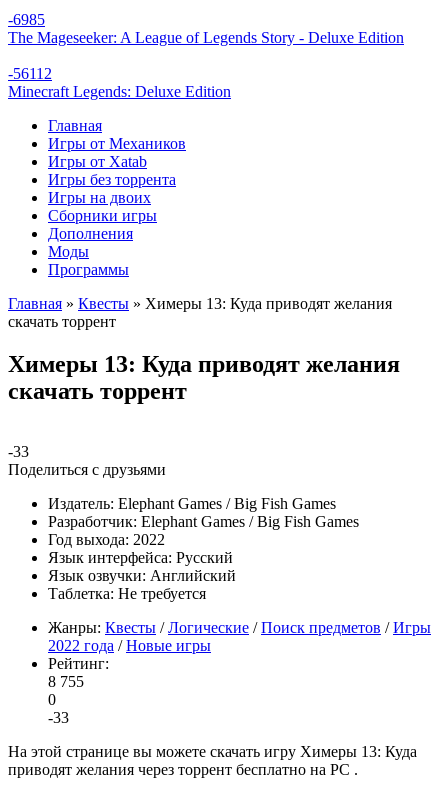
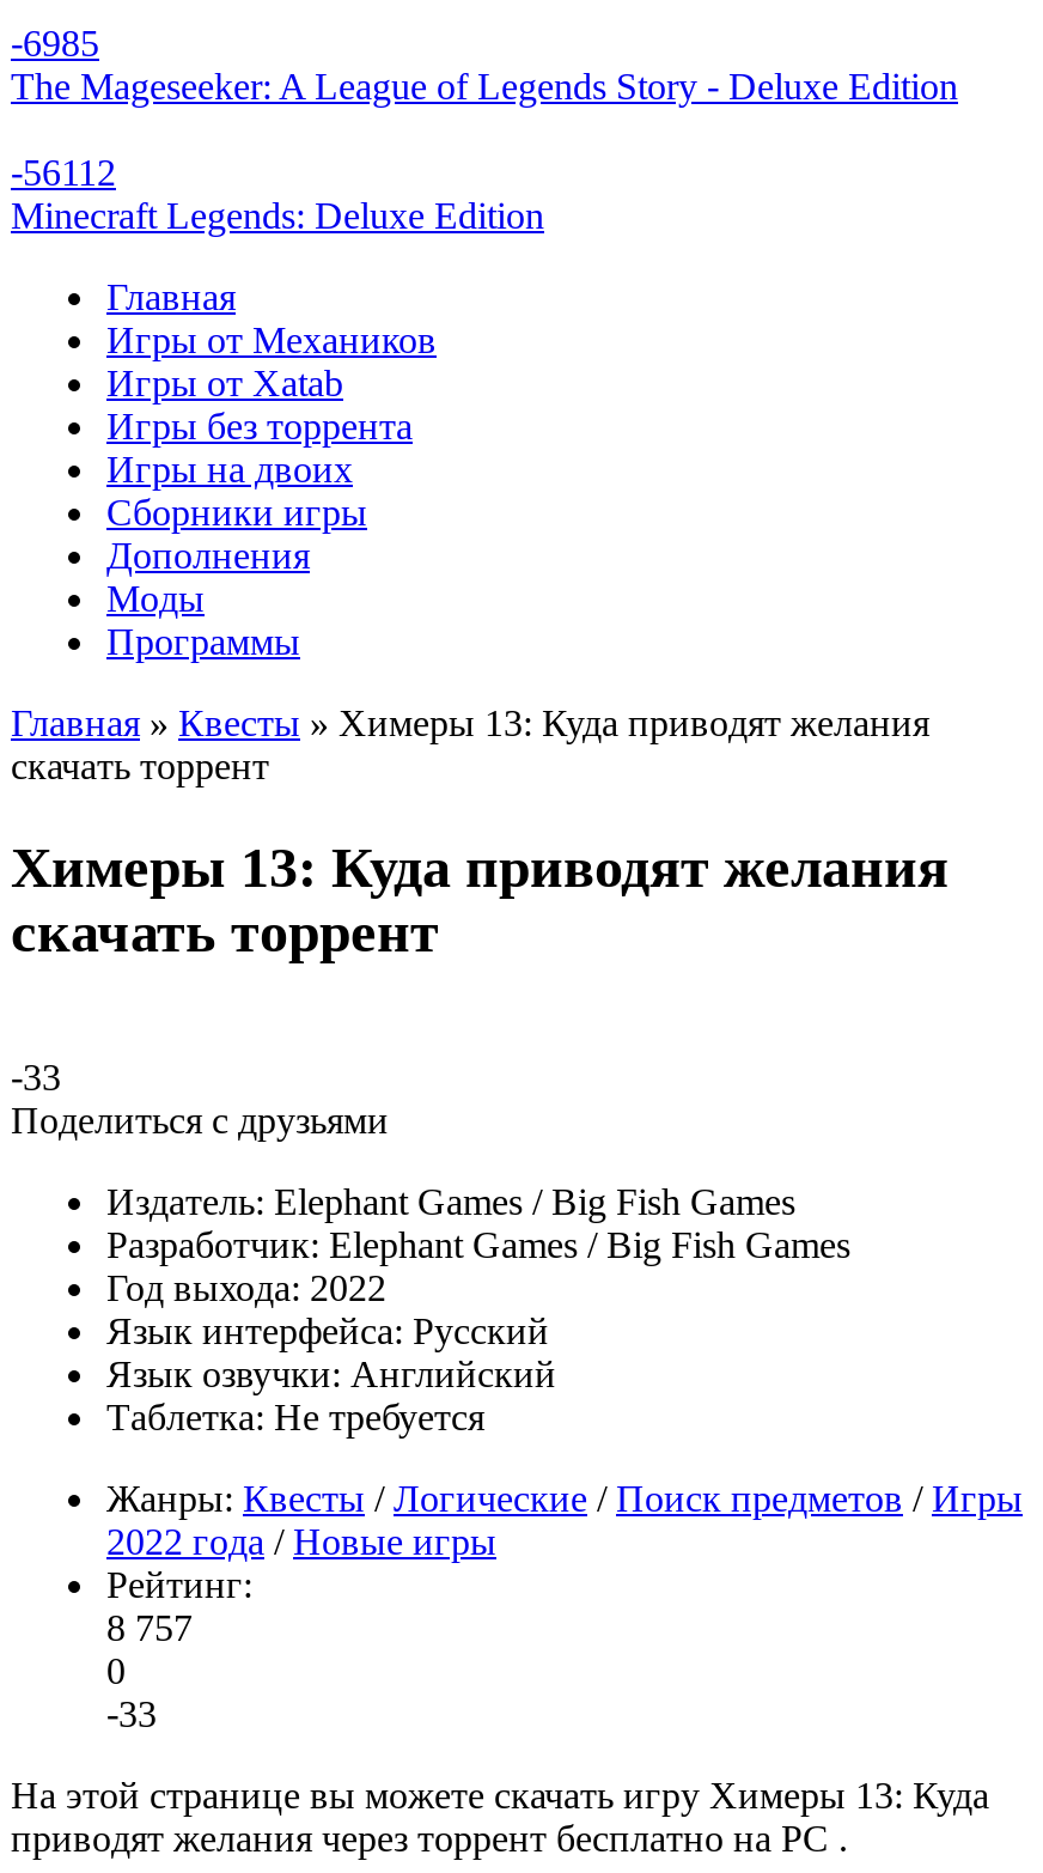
[48,673,84,690] 8 755 -> [106,1607,193,1648] 8 757

